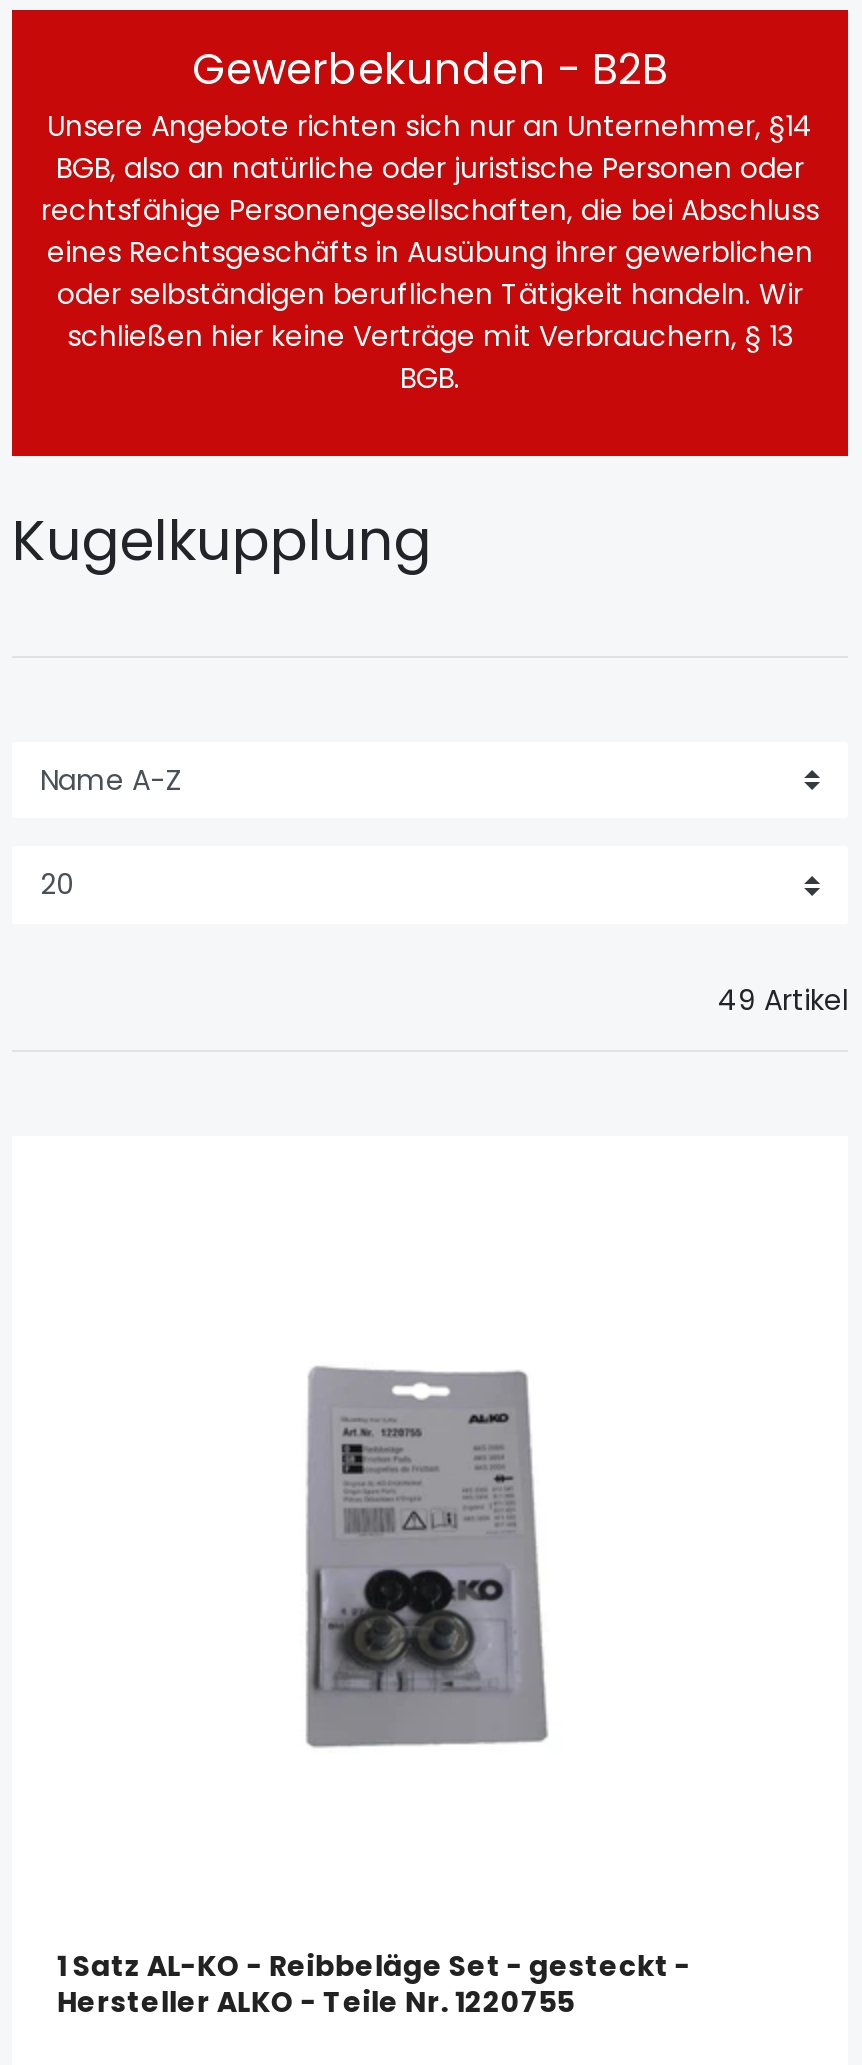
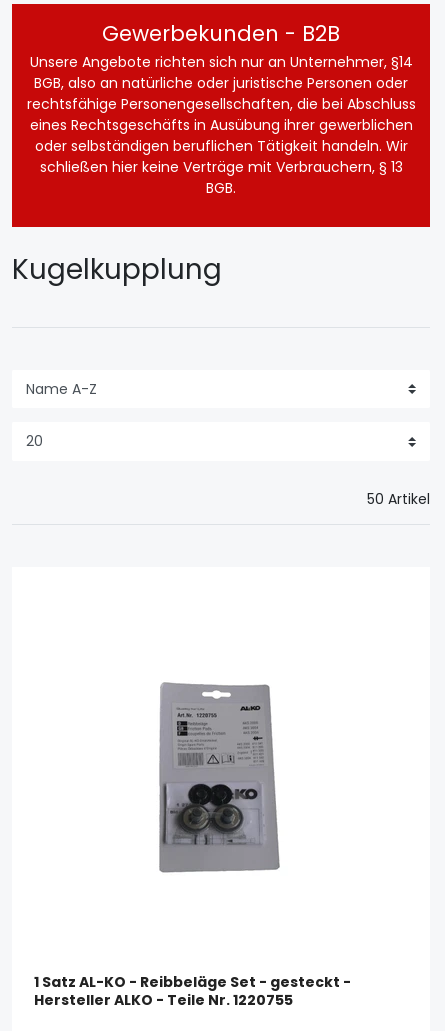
[718,979,848,1019] 49 Artikel -> [367,488,430,508] 50 Artikel

